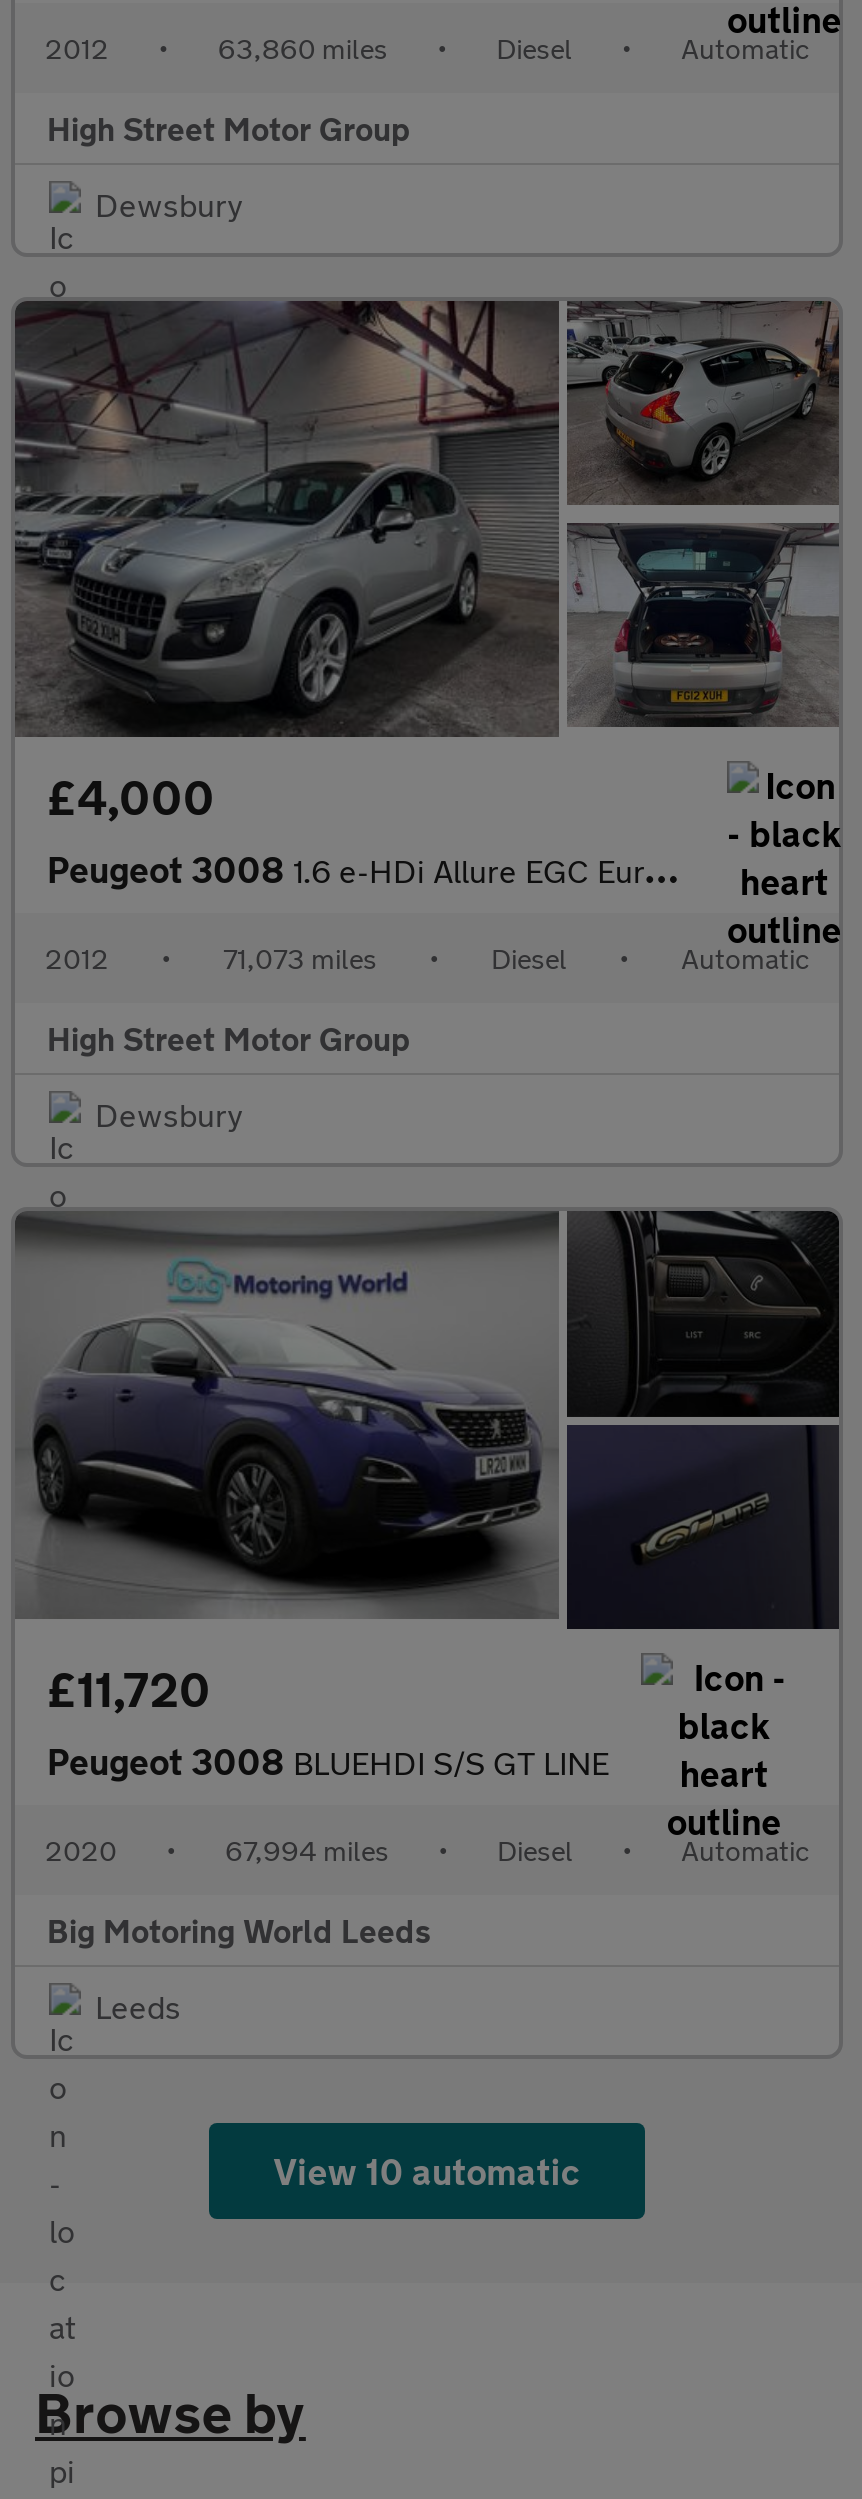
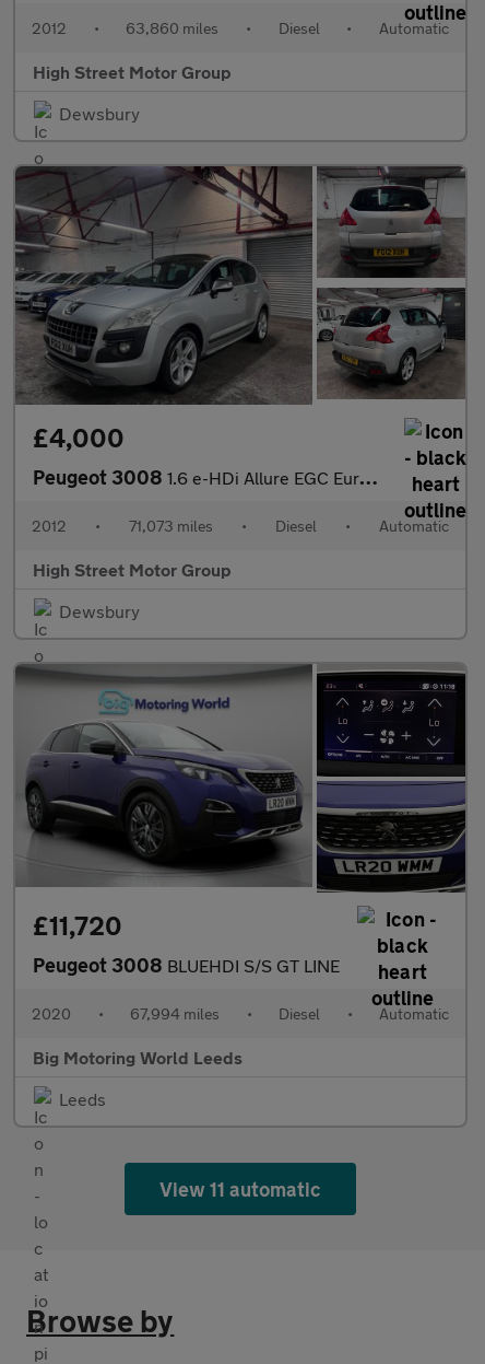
[567,303,841,505] [image] -> [317,166,465,278] [image]
[567,523,839,725] [image] -> [317,288,466,399] [image]
[567,1209,841,1631] [image] -> [317,664,465,893] [image]
[273,2150,581,2194] View 10 automatic -> [159,1177,322,1201] View 11 automatic

